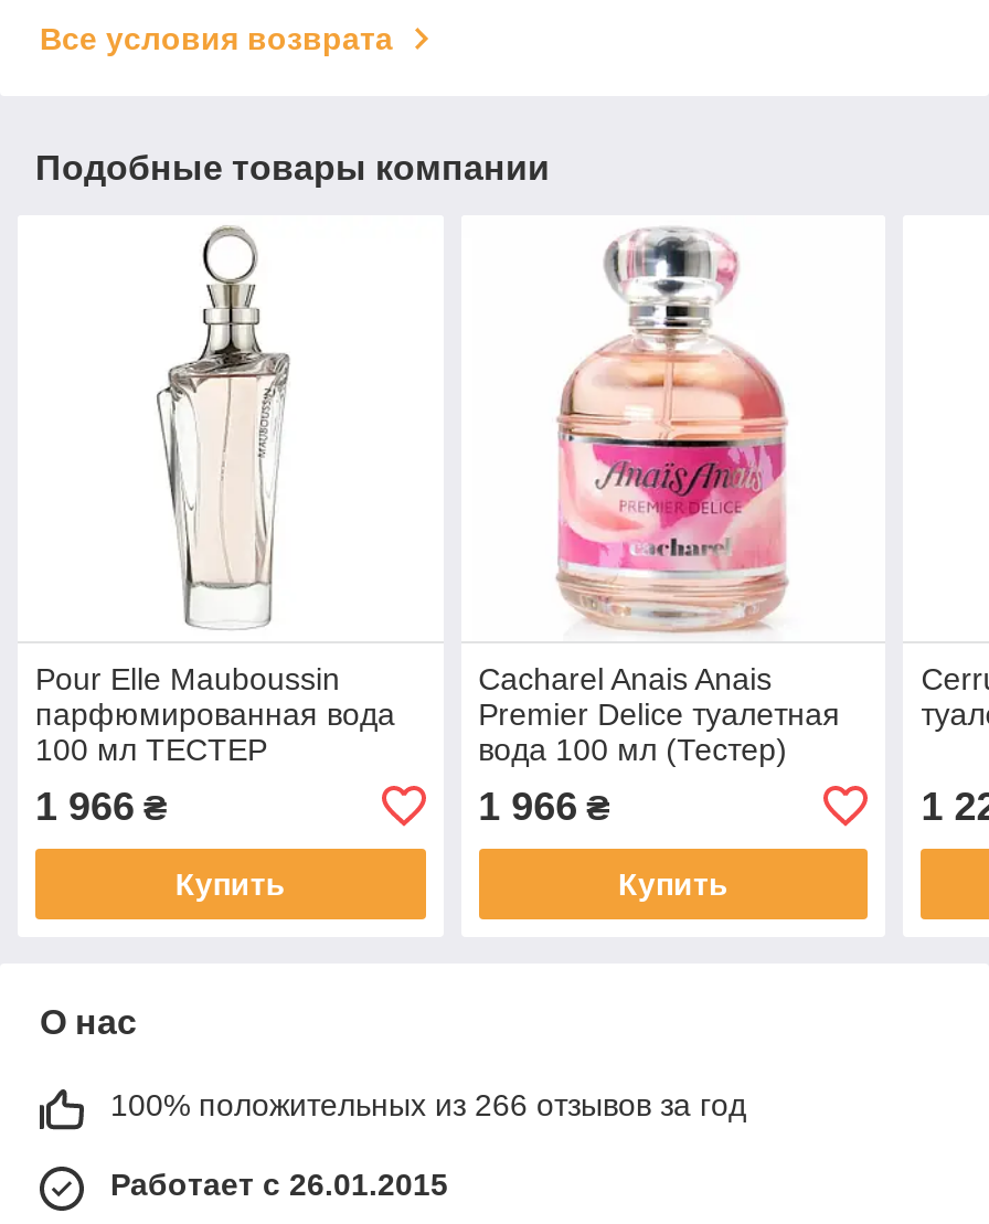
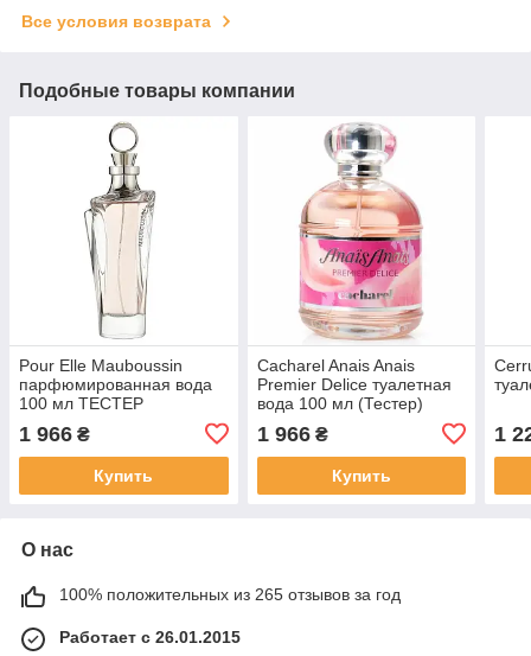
[110,1087,746,1122] 100% положительных из 266 отзывов за год -> [59,585,401,604] 100% положительных из 265 отзывов за год

